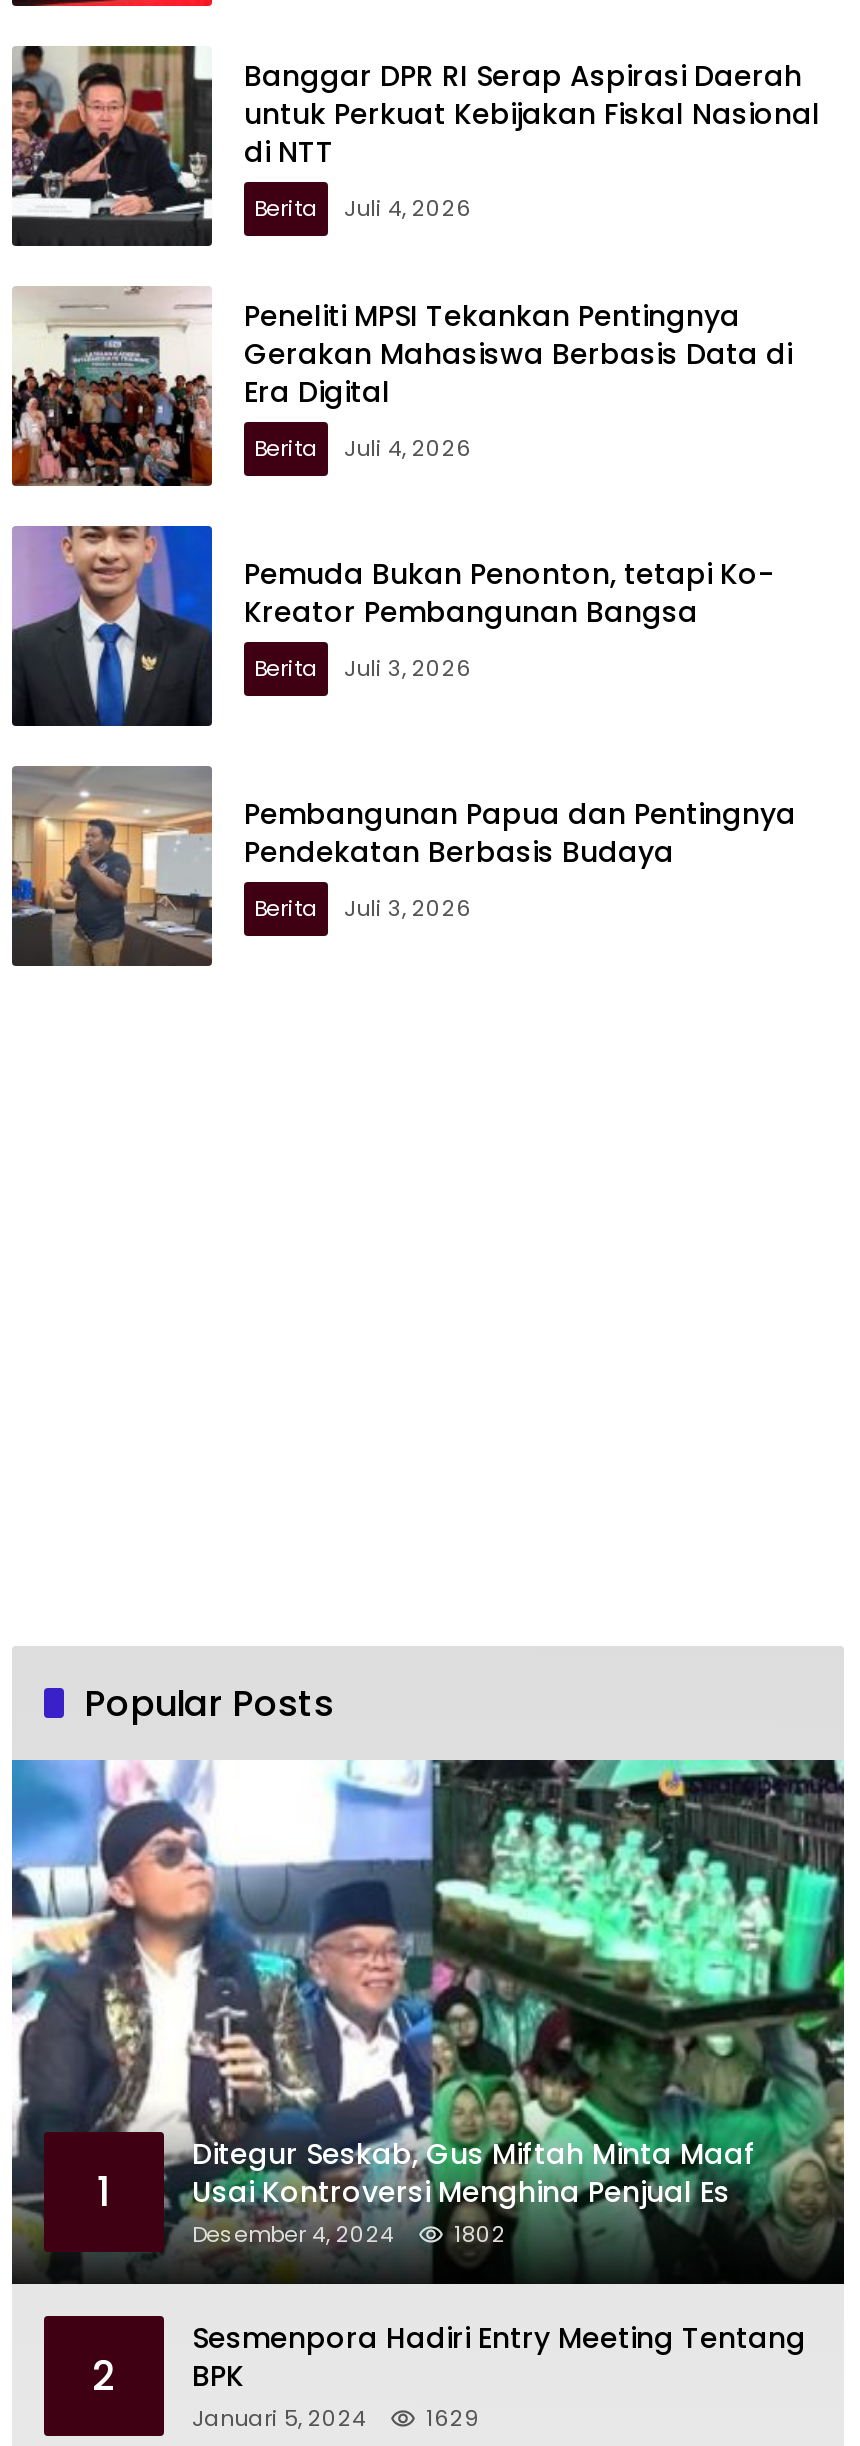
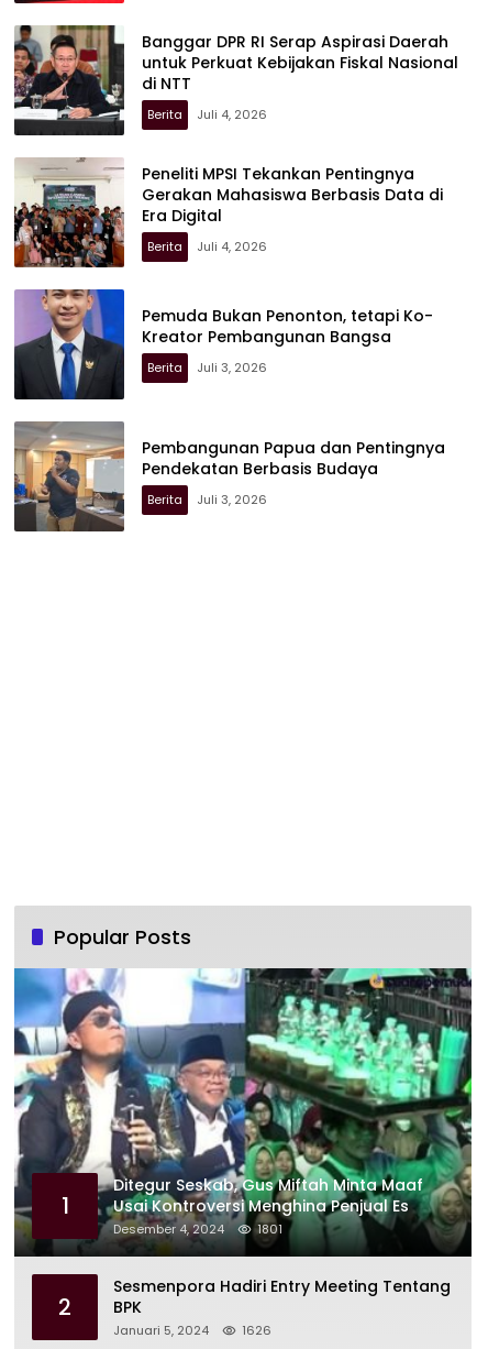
[192,2217,506,2249] Desember 4, 2024 1802 -> [113,1220,282,1237] Desember 4, 2024 1801
[192,2401,478,2433] Januari 5, 2024 1629 -> [113,1321,271,1339] Januari 5, 2024 1626

